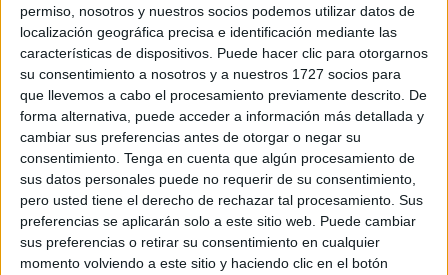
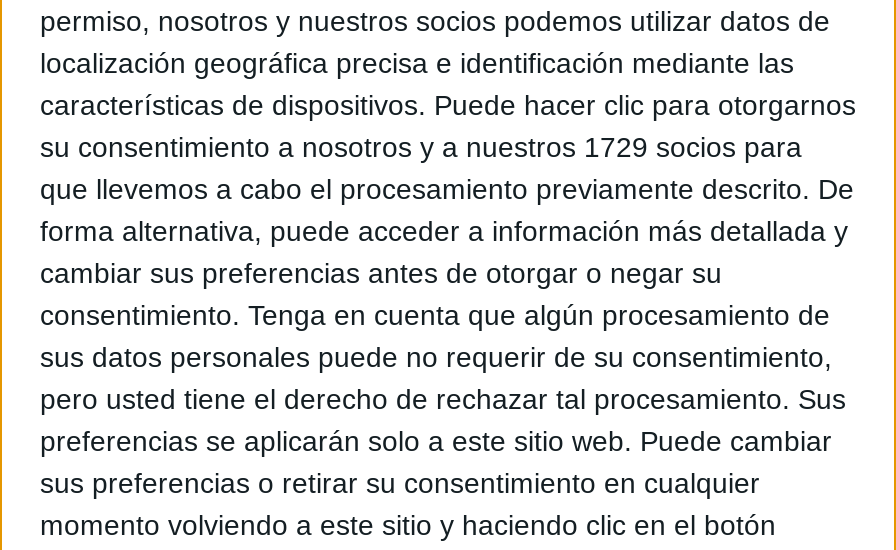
[20,66,401,82] su consentimiento a nosotros y a nuestros 1727 socios para -> [40,132,802,164] su consentimiento a nosotros y a nuestros 1729 socios para

